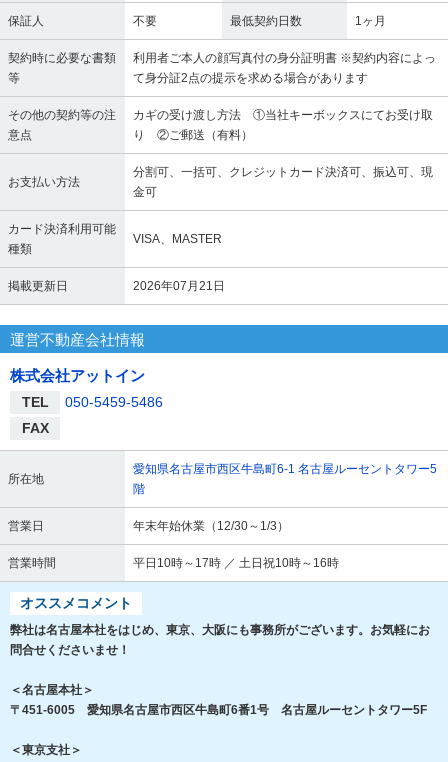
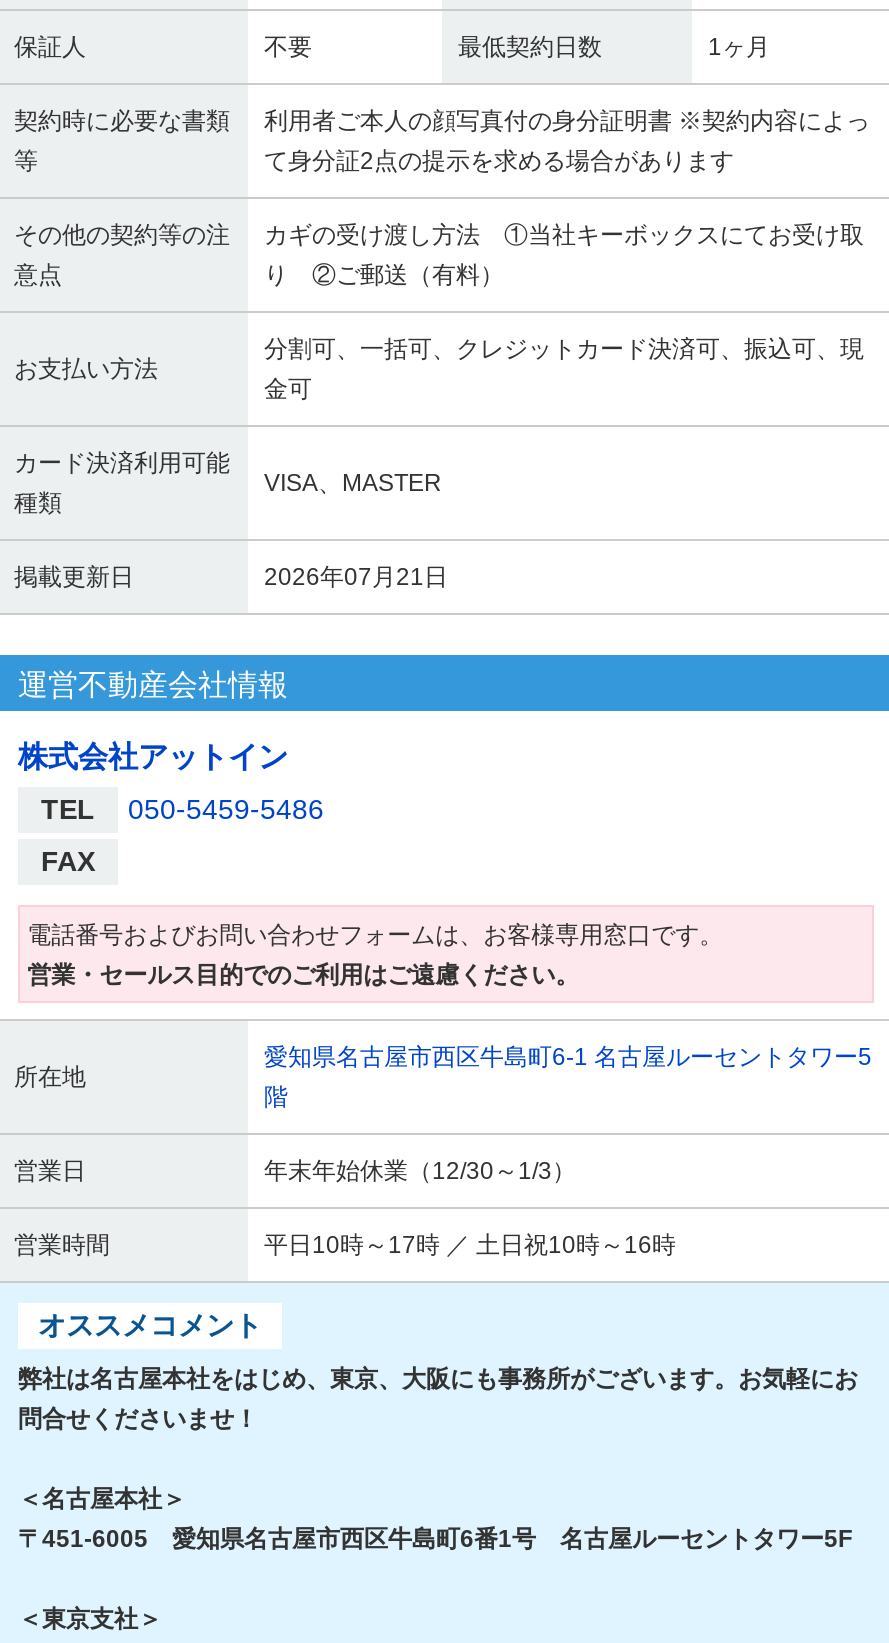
none -> [27,920,723,988] 電話番号およびお問い合わせフォームは、お客様専用窓口です。 | 営業・セールス目的でのご利用はご遠慮ください。

